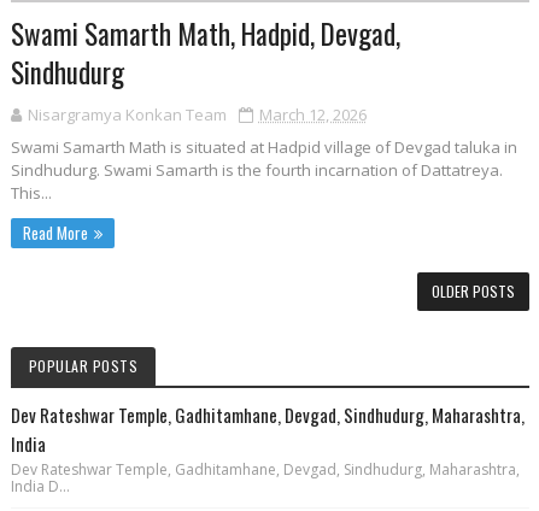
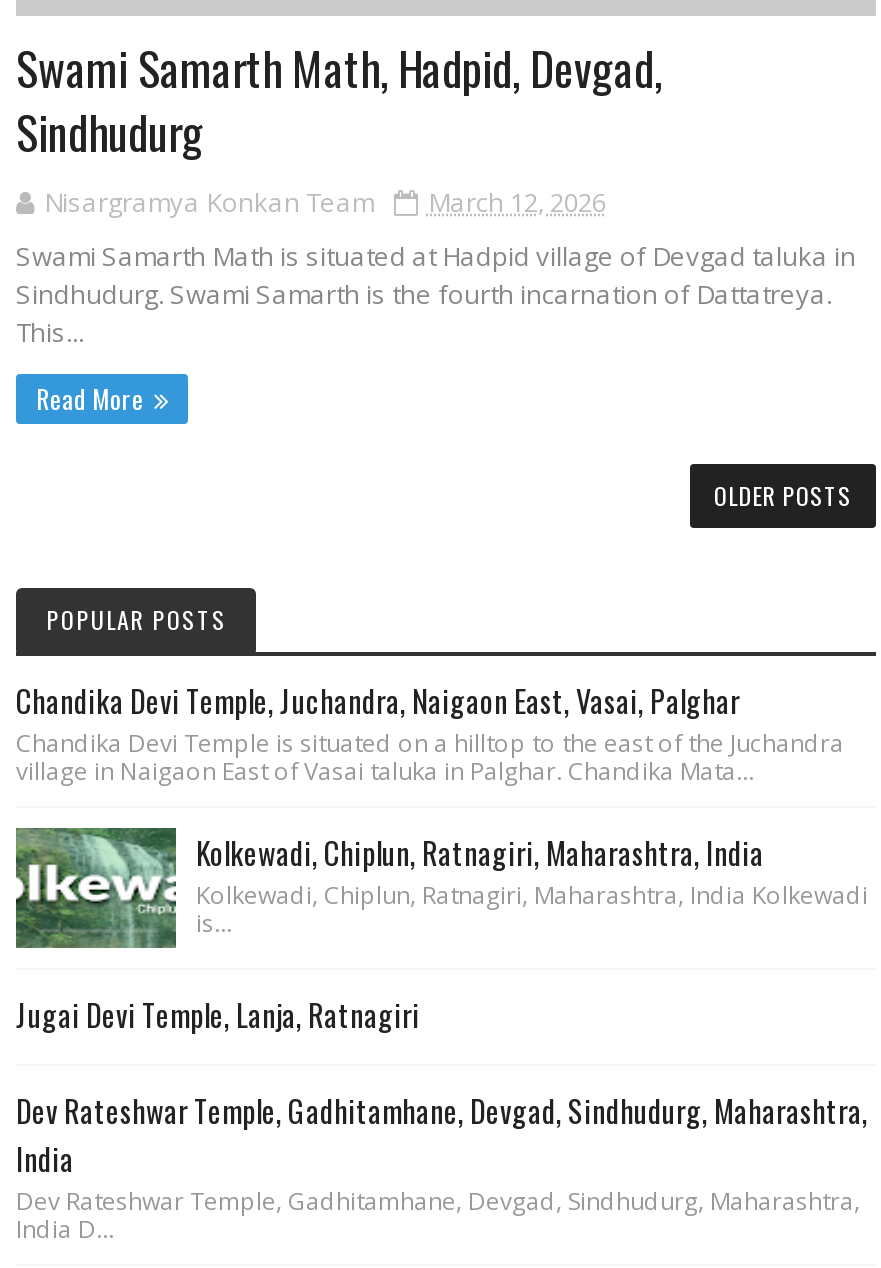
none -> [14,678,868,1036] [image] | Chandika Devi Temple, Juchandra, Naigaon East, Vasai, Palghar | Chandika Devi Temple is situated on a hilltop to the east of the Juchandra | village in Naigaon East of Vasai taluka in Palghar. Chandika Mata... | Kolkewadi, Chiplun, Ratnagiri, Maharashtra, India | Kolkewadi, Chiplun, Ratnagiri, Maharashtra, India Kolkewadi | is... | Jugai Devi Temple, Lanja, Ratnagiri

